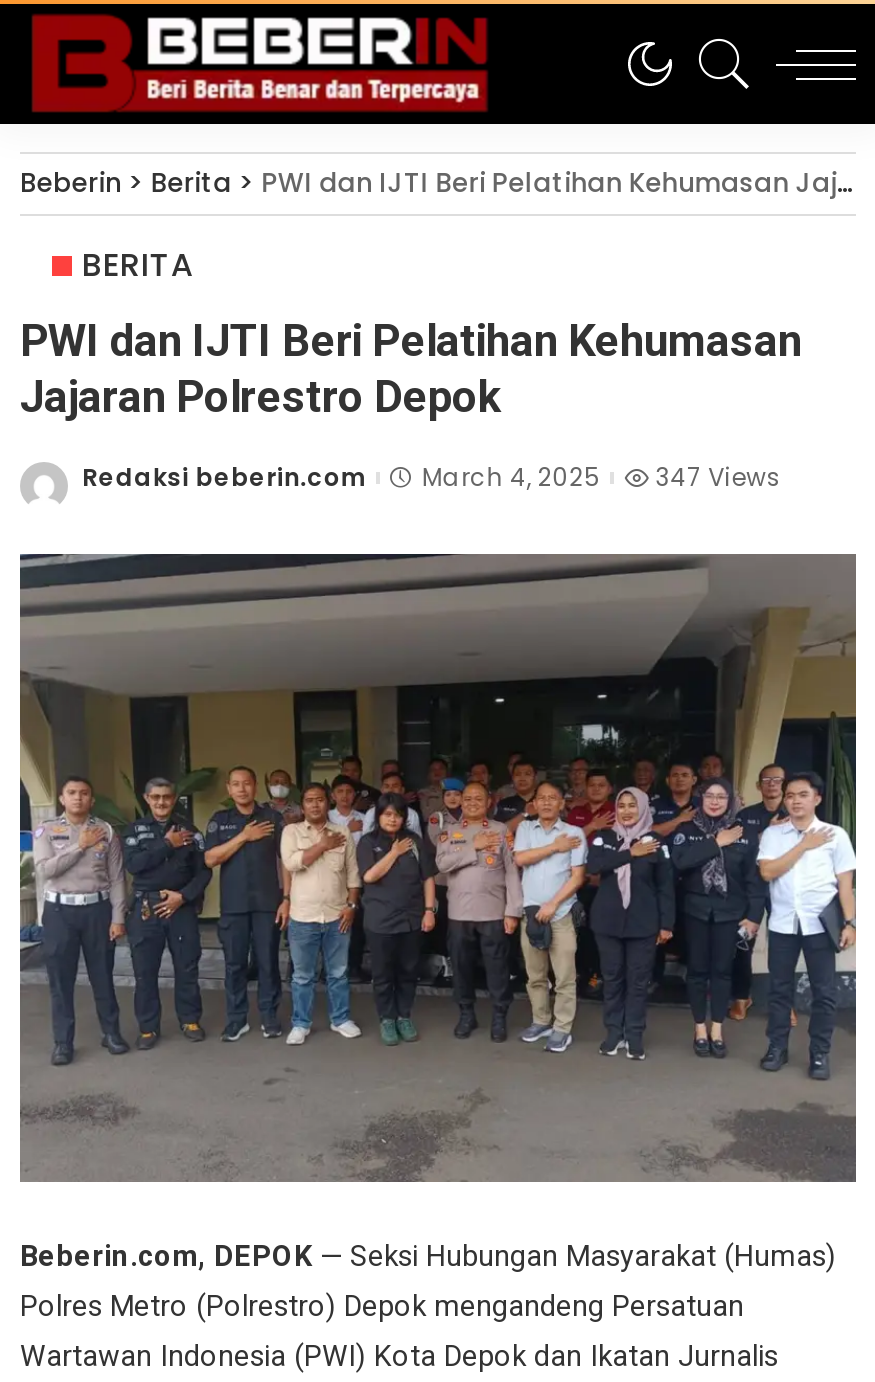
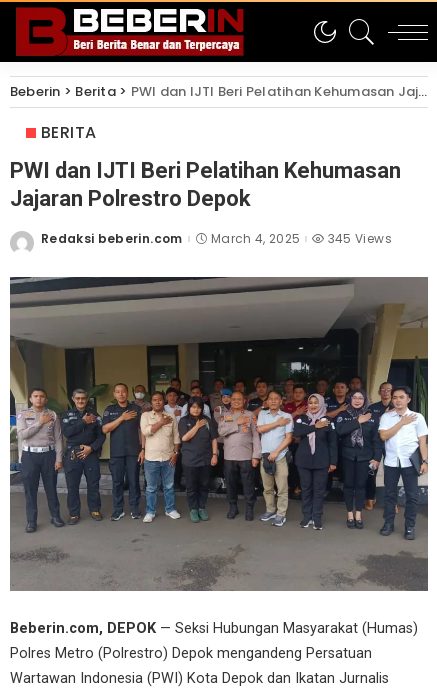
[656,460,782,494] 347 Views -> [328,230,392,247] 345 Views

